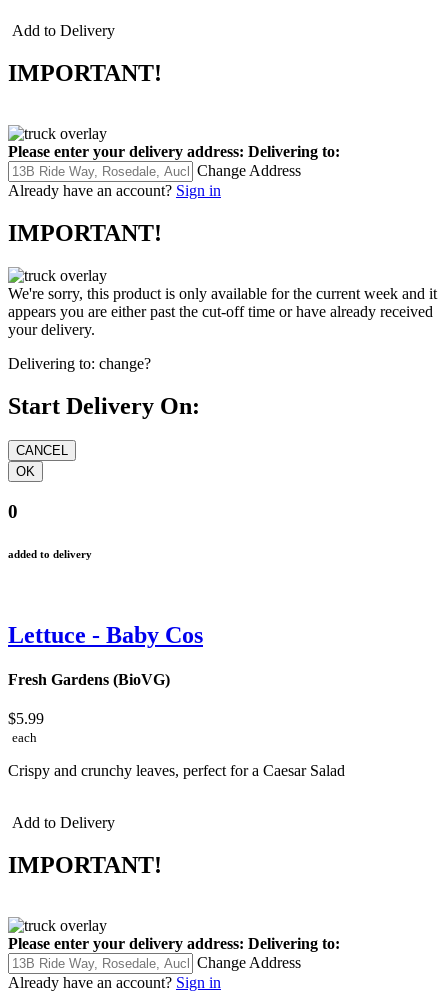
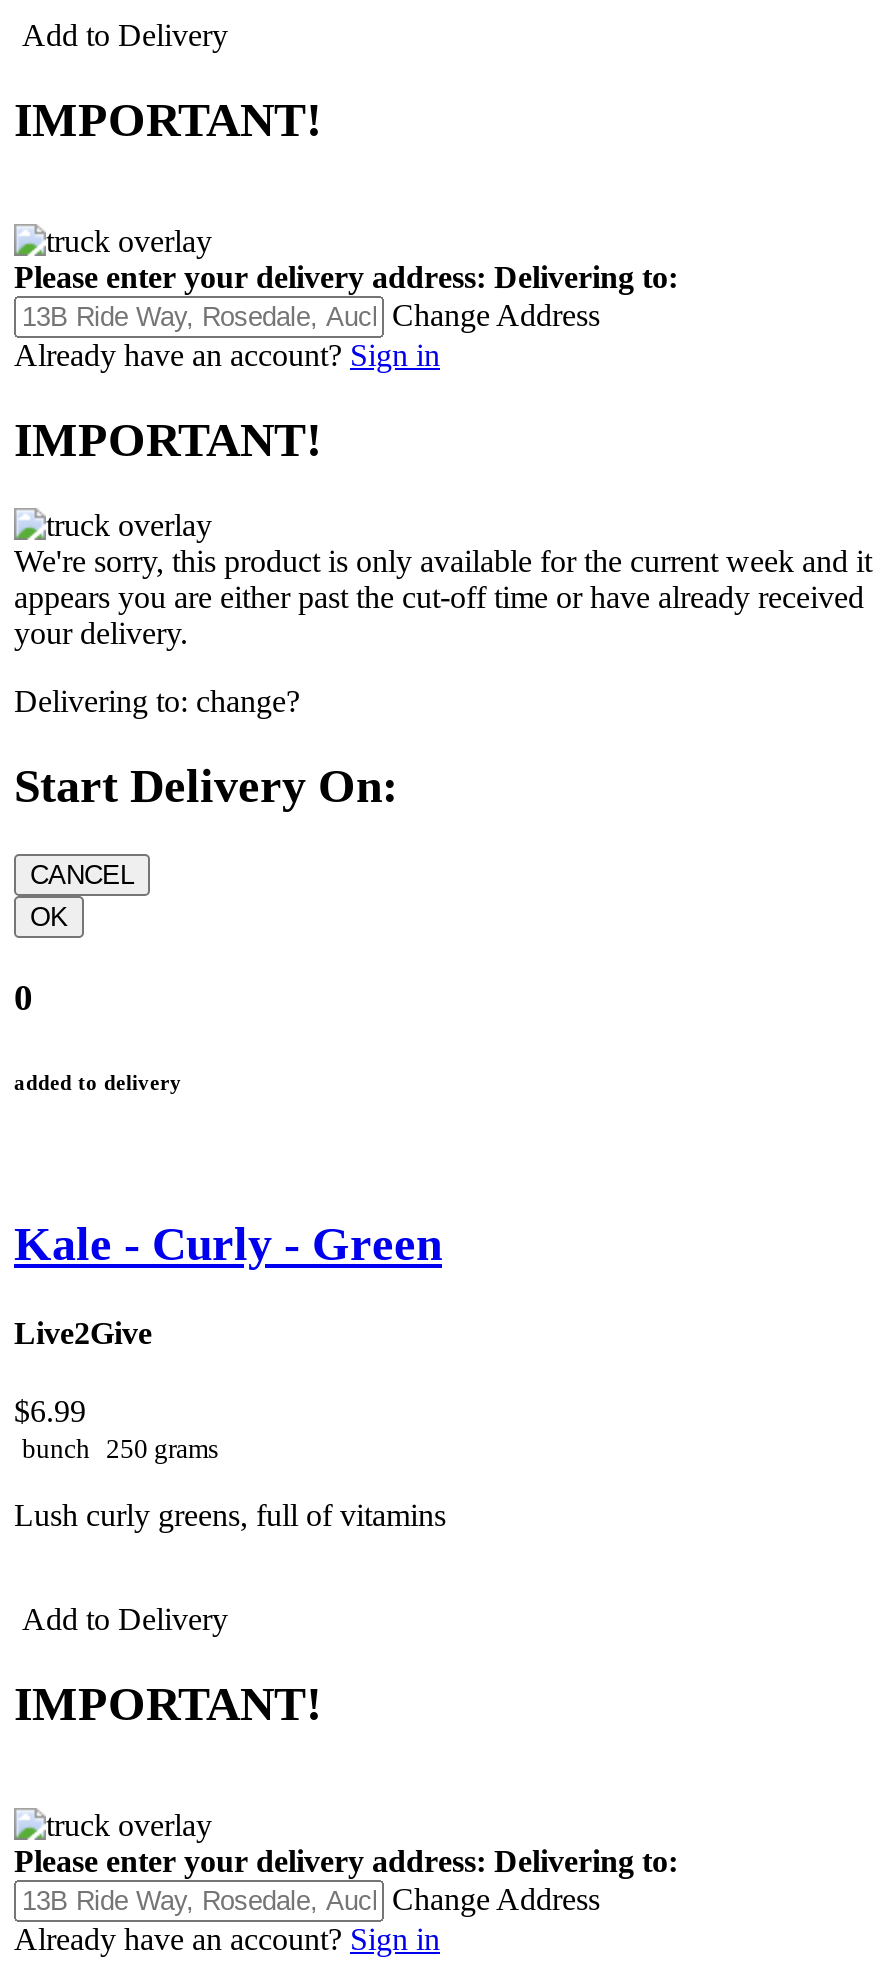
[8,622,203,648] Lettuce - Baby Cos -> [14,1219,442,1271] Kale - Curly - Green
[8,671,170,688] Fresh Gardens (BioVG) -> [14,1315,152,1349] Live2Give
[8,710,44,745] $5.99 | each -> [14,1394,218,1464] $6.99 | bunch 250 grams
[8,762,345,779] Crispy and crunchy leaves, perfect for a Caesar Salad -> [14,1498,446,1532] Lush curly greens, full of vitamins

